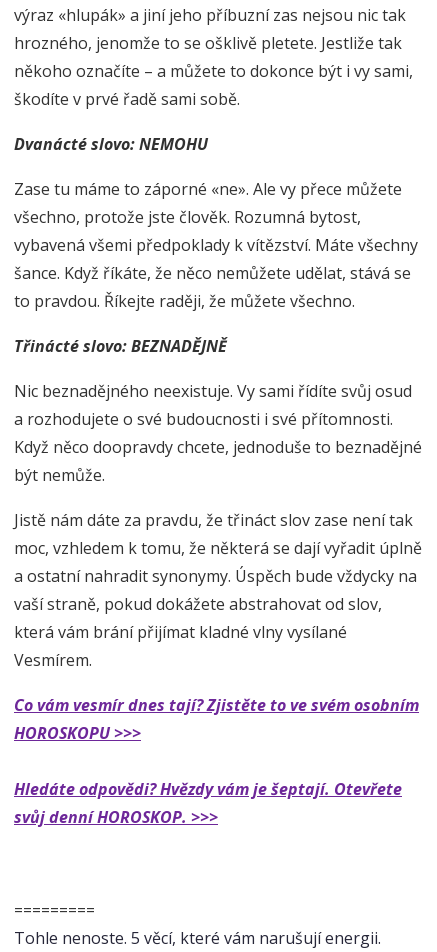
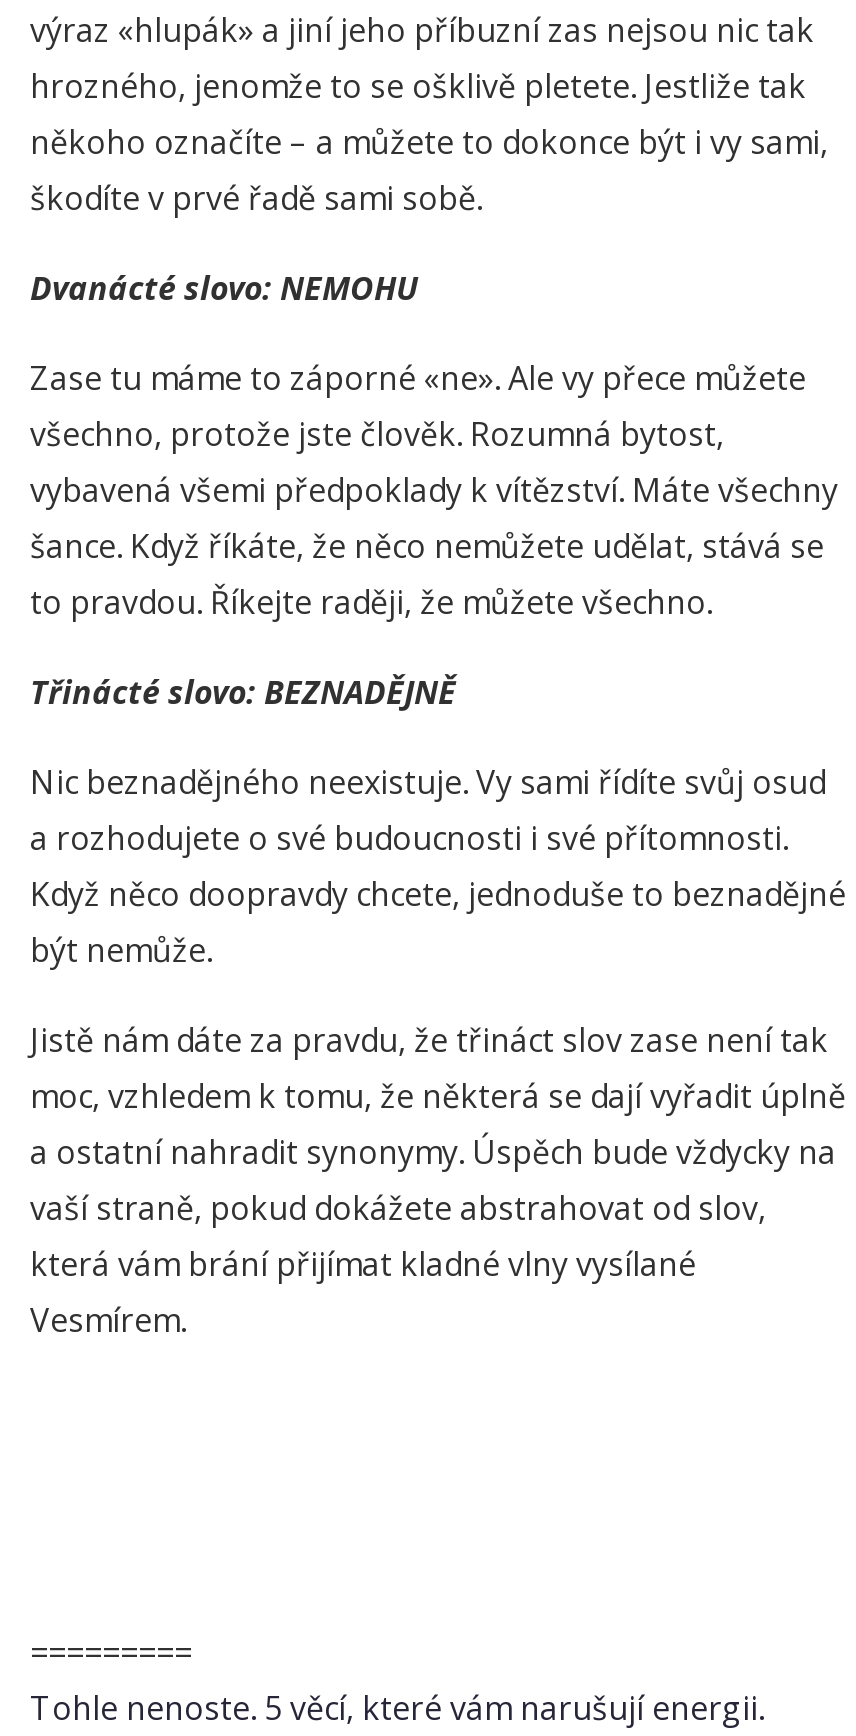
[14,694,419,828] Co vám vesmír dnes tají? Zjistěte to ve svém osobním | HOROSKOPU >>> | Hledáte odpovědi? Hvězdy vám je šeptají. Otevřete | svůj denní HOROSKOP. >>> -> none

